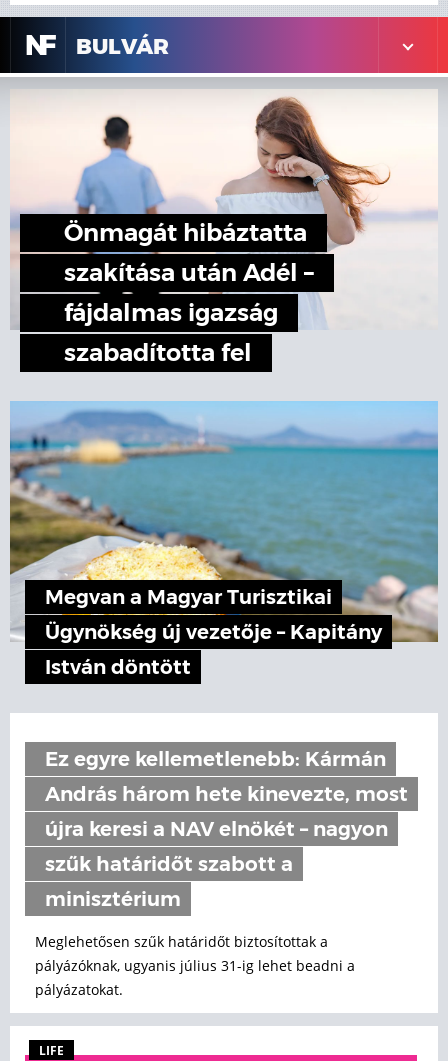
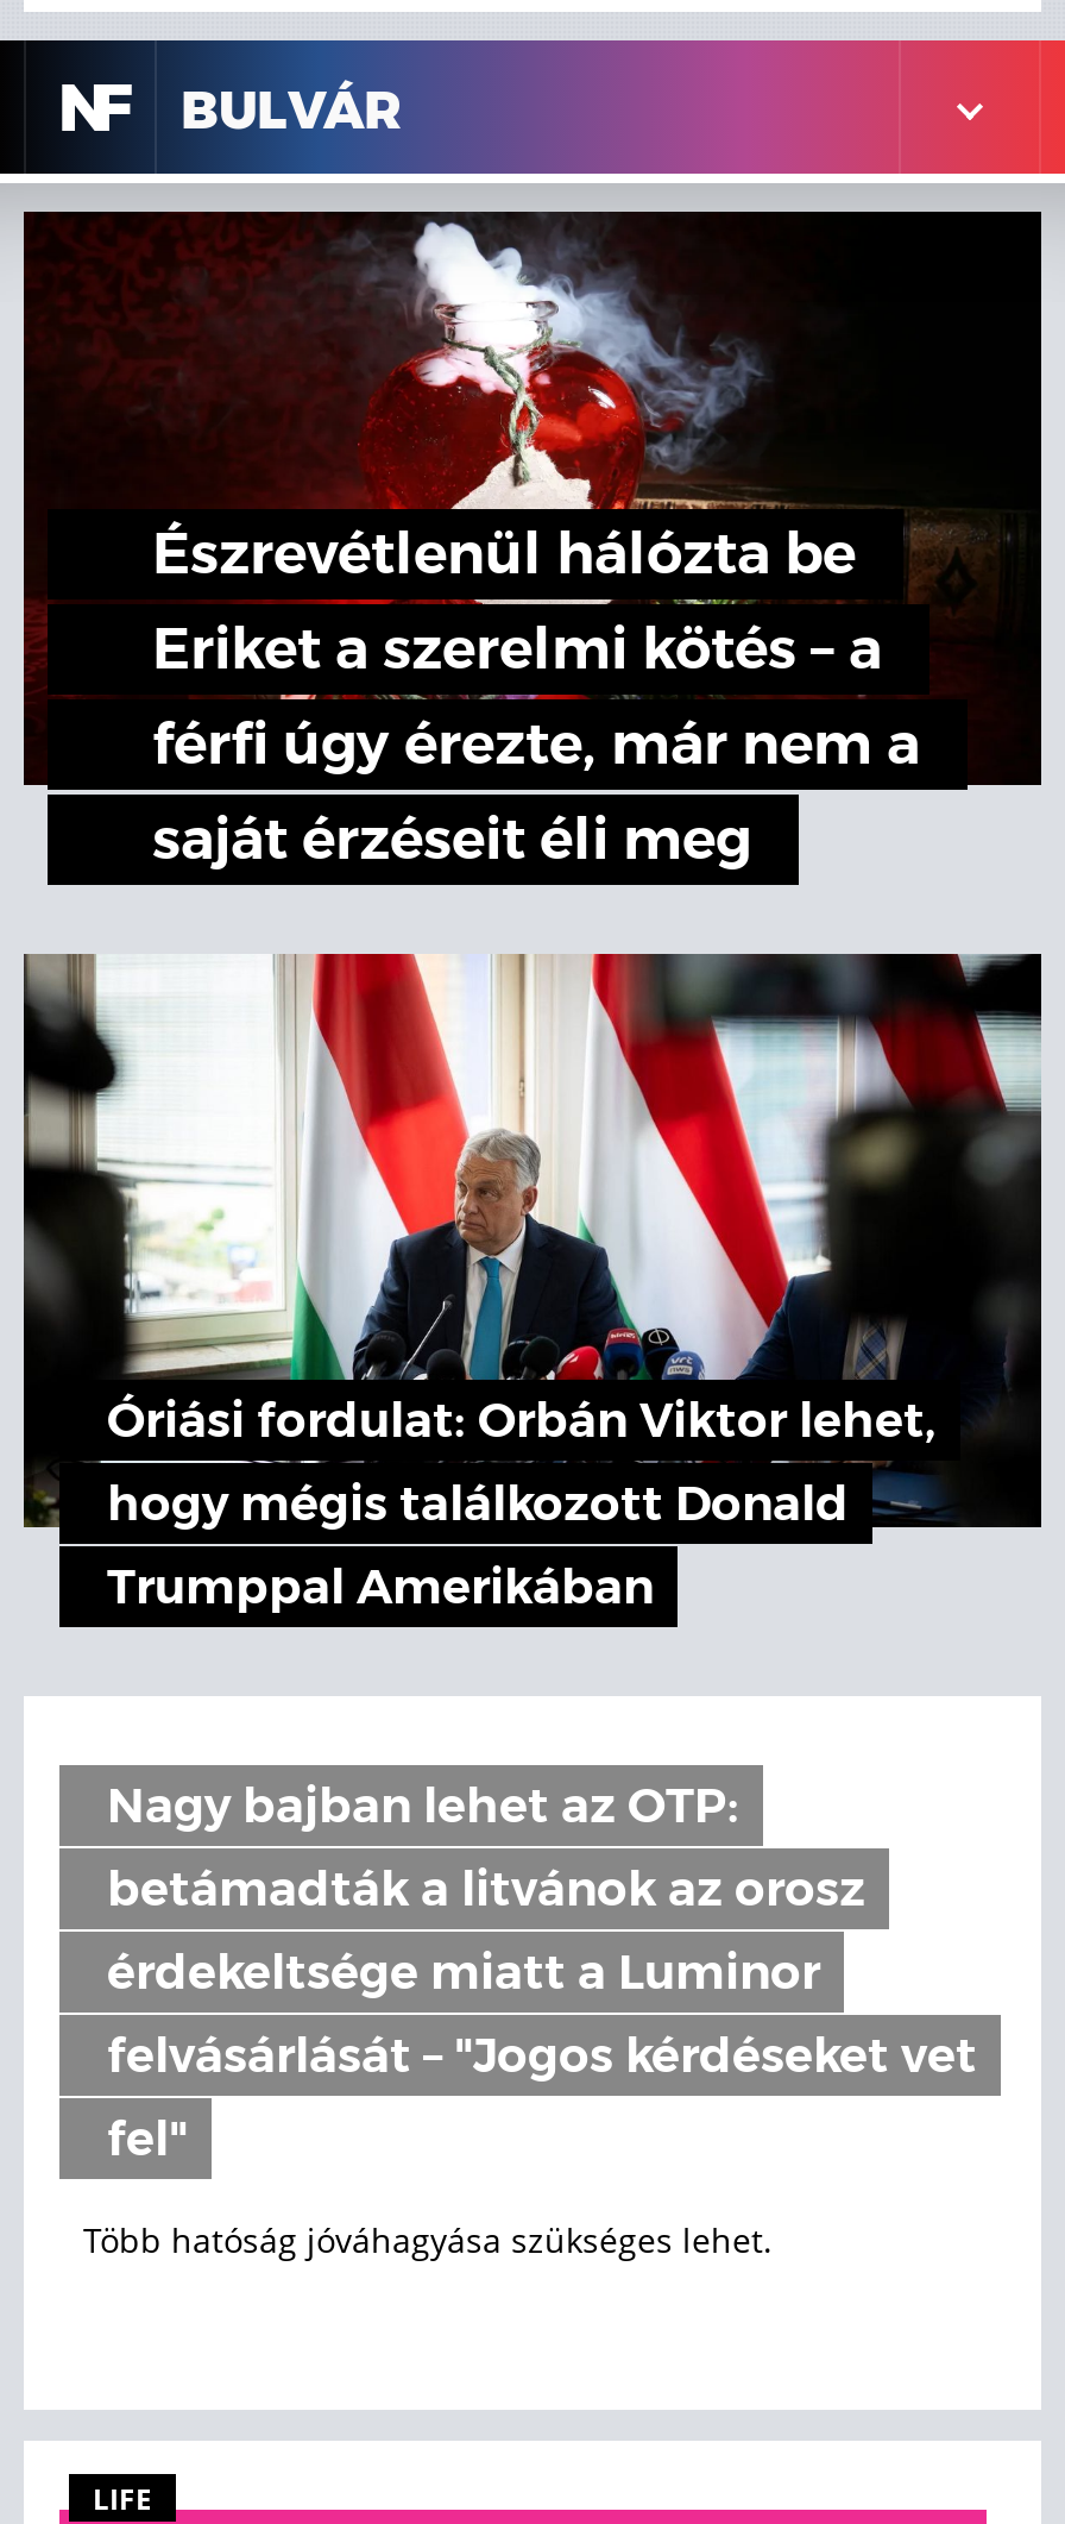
[10,89,438,372] [image] | Önmagát hibáztatta -> [21,209,1044,887] [image] | Észrevétlenül hálózta be
[64,262,314,286] szakítása után Adél – -> [152,623,882,680] Eriket a szerelmi kötés – a
[64,302,278,326] fájdalmas igazság -> [152,718,920,776] férfi úgy érezte, már nem a
[64,342,252,366] szabadította fel -> [152,814,751,871] saját érzéseit éli meg
[9,401,439,643] [image] | Megvan a Magyar Turisztikai -> [21,952,1044,1530] [image] | Óriási fordulat: Orbán Viktor lehet,
[45,623,382,643] Ügynökség új vezetője – Kapitány -> [107,1482,849,1530] hogy mégis találkozott Donald
[45,658,191,678] István döntött -> [107,1565,654,1613] Trumppal Amerikában
[45,750,386,770] Ez egyre kellemetlenebb: Kármán -> [107,1784,739,1832] Nagy bajban lehet az OTP:
[45,785,408,805] András három hete kinevezte, most -> [107,1867,865,1915] betámadták a litvánok az orosz
[45,820,388,840] újra keresi a NAV elnökét – nagyon -> [107,1951,820,1998] érdekeltsége miatt a Luminor
[45,855,293,875] szűk határidőt szabott a -> [107,2034,977,2082] felvásárlását – "Jogos kérdéseket vet
[45,890,181,910] minisztérium -> [107,2117,188,2165] fel"
[35,932,355,999] Meglehetősen szűk határidőt biztosítottak a | pályázóknak, ugyanis július 31-ig lehet beadni a | pályázatokat. -> [83,2217,773,2262] Több hatóság jóváhagyása szükséges lehet.

